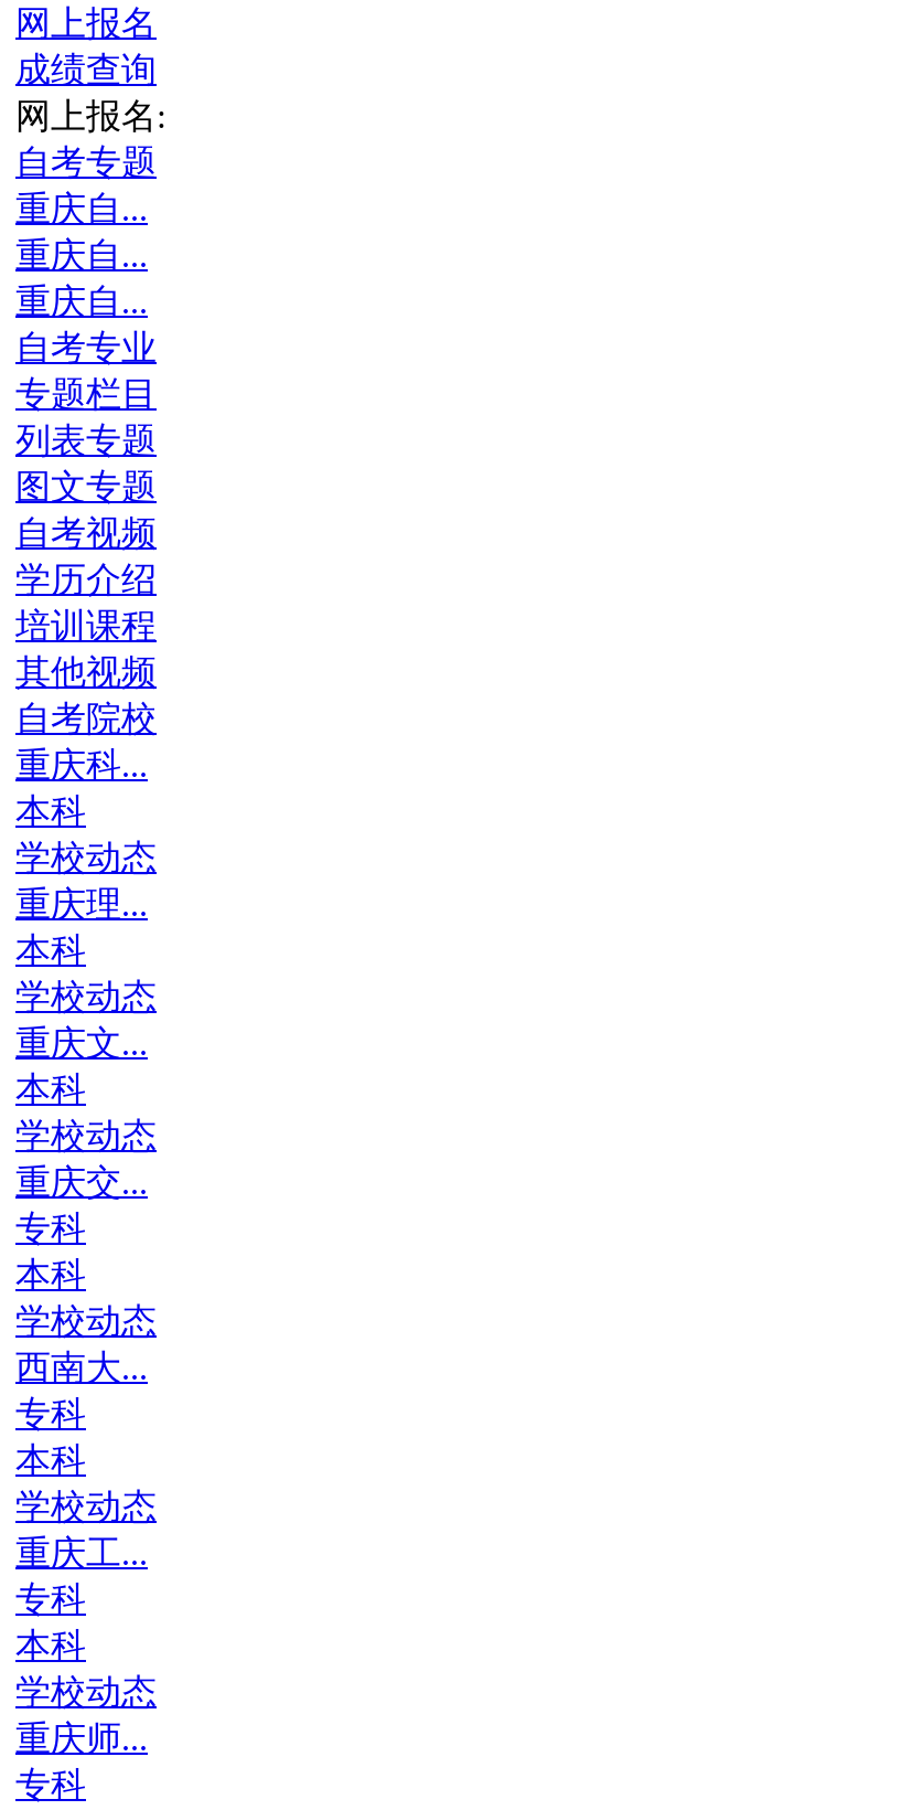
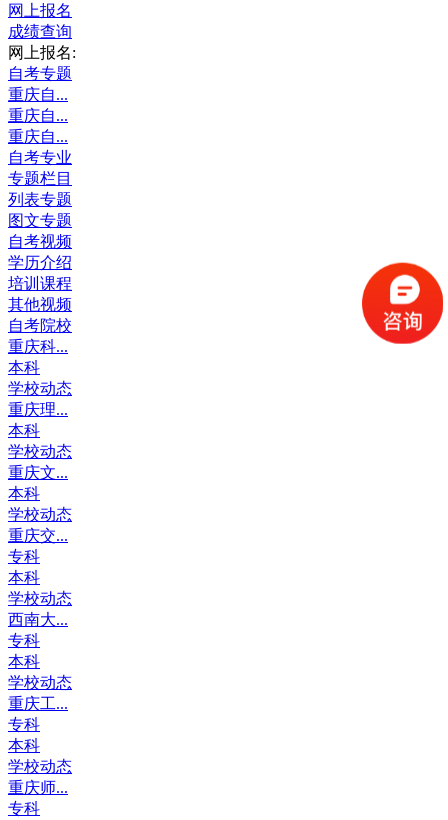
none -> [361,261,444,345] [image]

